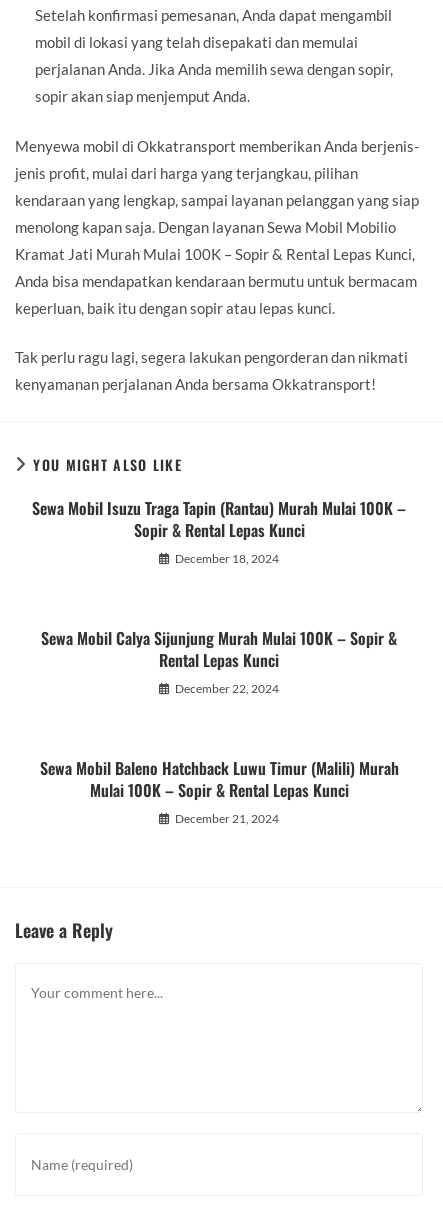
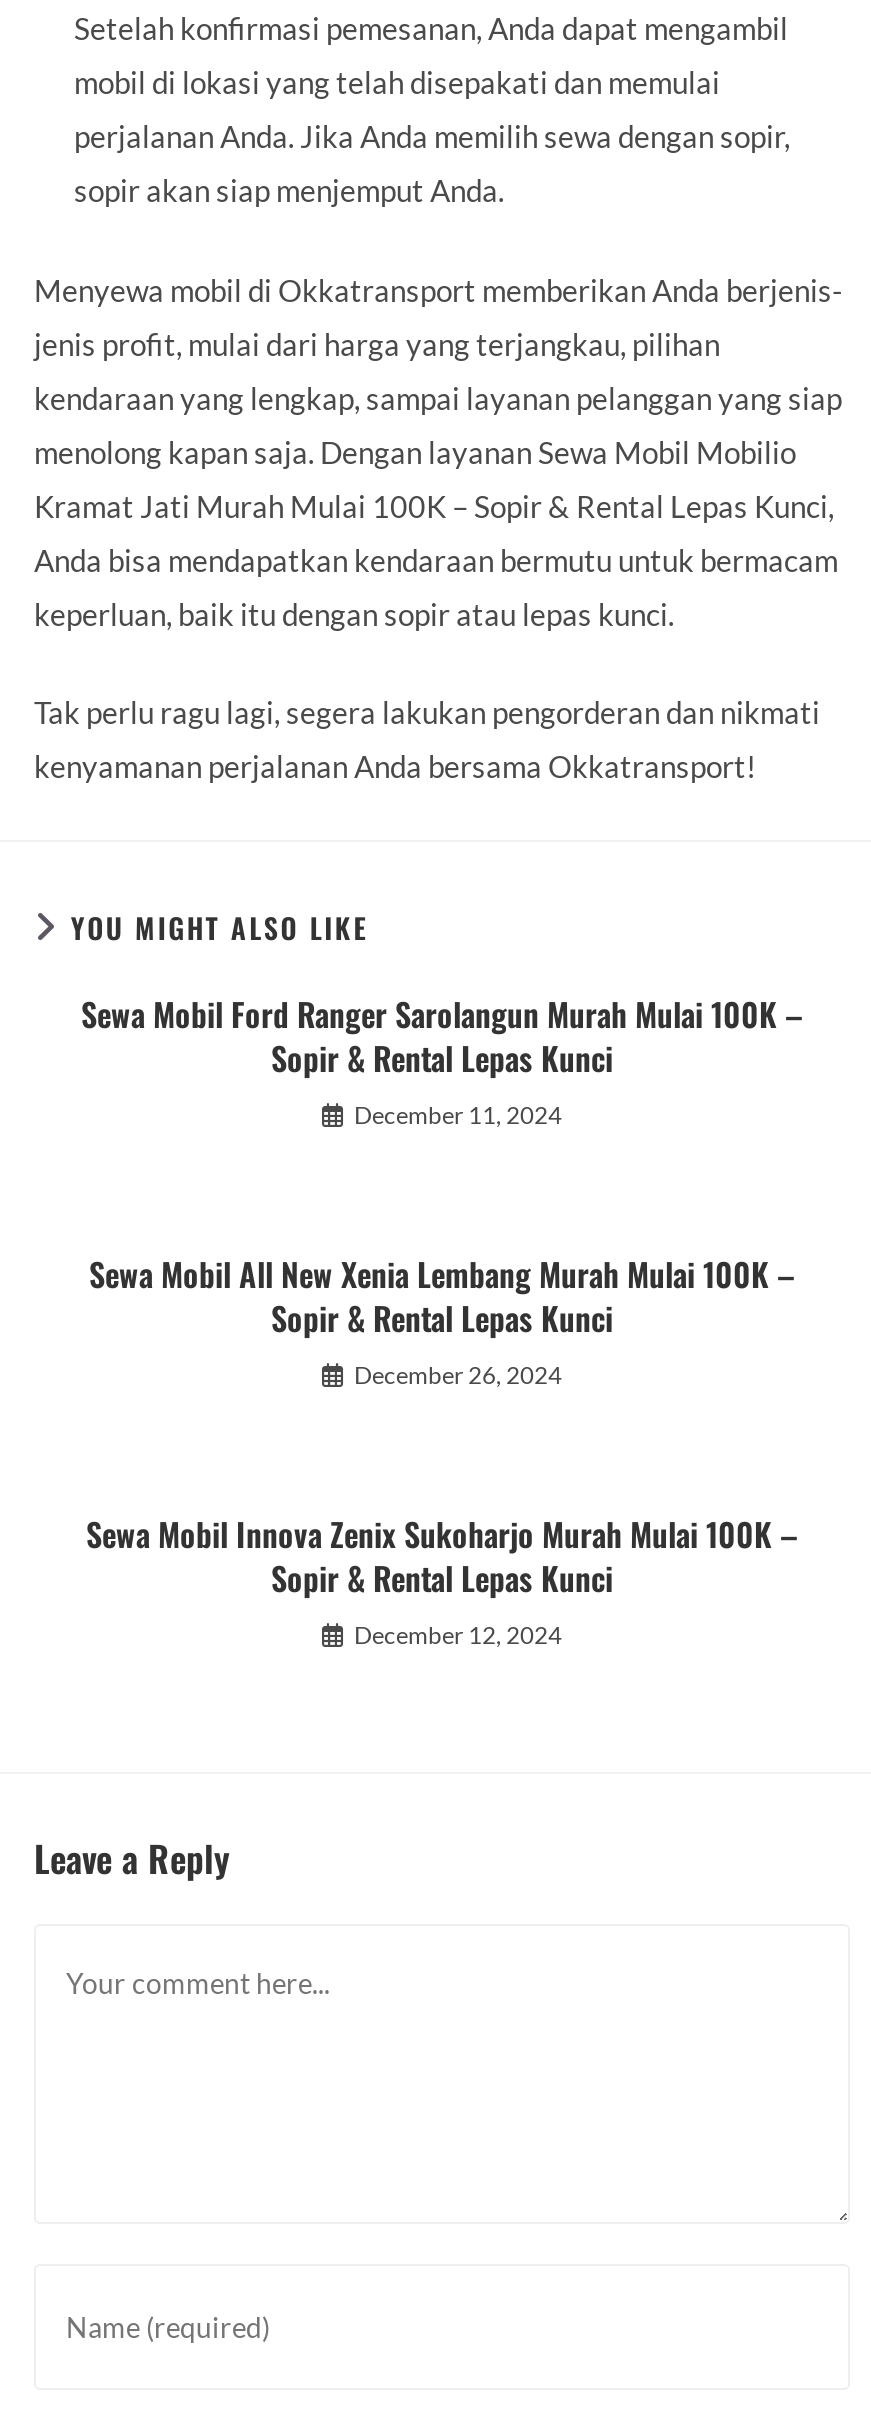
[32,495,406,519] Sewa Mobil Isuzu Traga Tapin (Rantau) Murah Mulai 100K – -> [81,989,803,1037] Sewa Mobil Ford Ranger Sarolangun Murah Mulai 100K –
[175,550,279,565] December 18, 2024 -> [354,1099,562,1129] December 11, 2024
[41,625,397,695] Sewa Mobil Calya Sijunjung Murah Mulai 100K – Sopir & | Rental Lepas Kunci | December 22, 2024 -> [89,1249,795,1389] Sewa Mobil All New Xenia Lembang Murah Mulai 100K – | Sopir & Rental Lepas Kunci | December 26, 2024
[39,755,398,825] Sewa Mobil Baleno Hatchback Luwu Timur (Malili) Murah | Mulai 100K – Sopir & Rental Lepas Kunci | December 21, 2024 -> [86,1509,798,1649] Sewa Mobil Innova Zenix Sukoharjo Murah Mulai 100K – | Sopir & Rental Lepas Kunci | December 12, 2024

